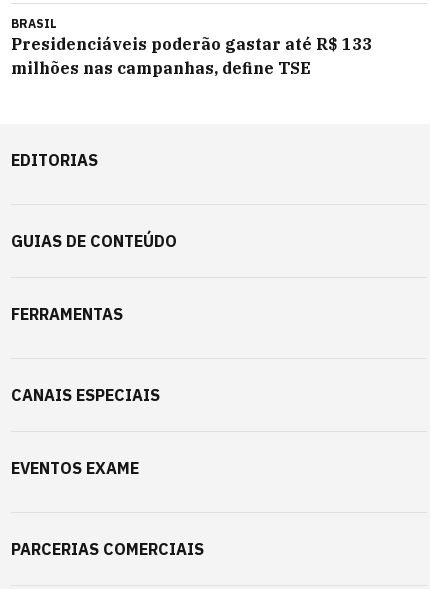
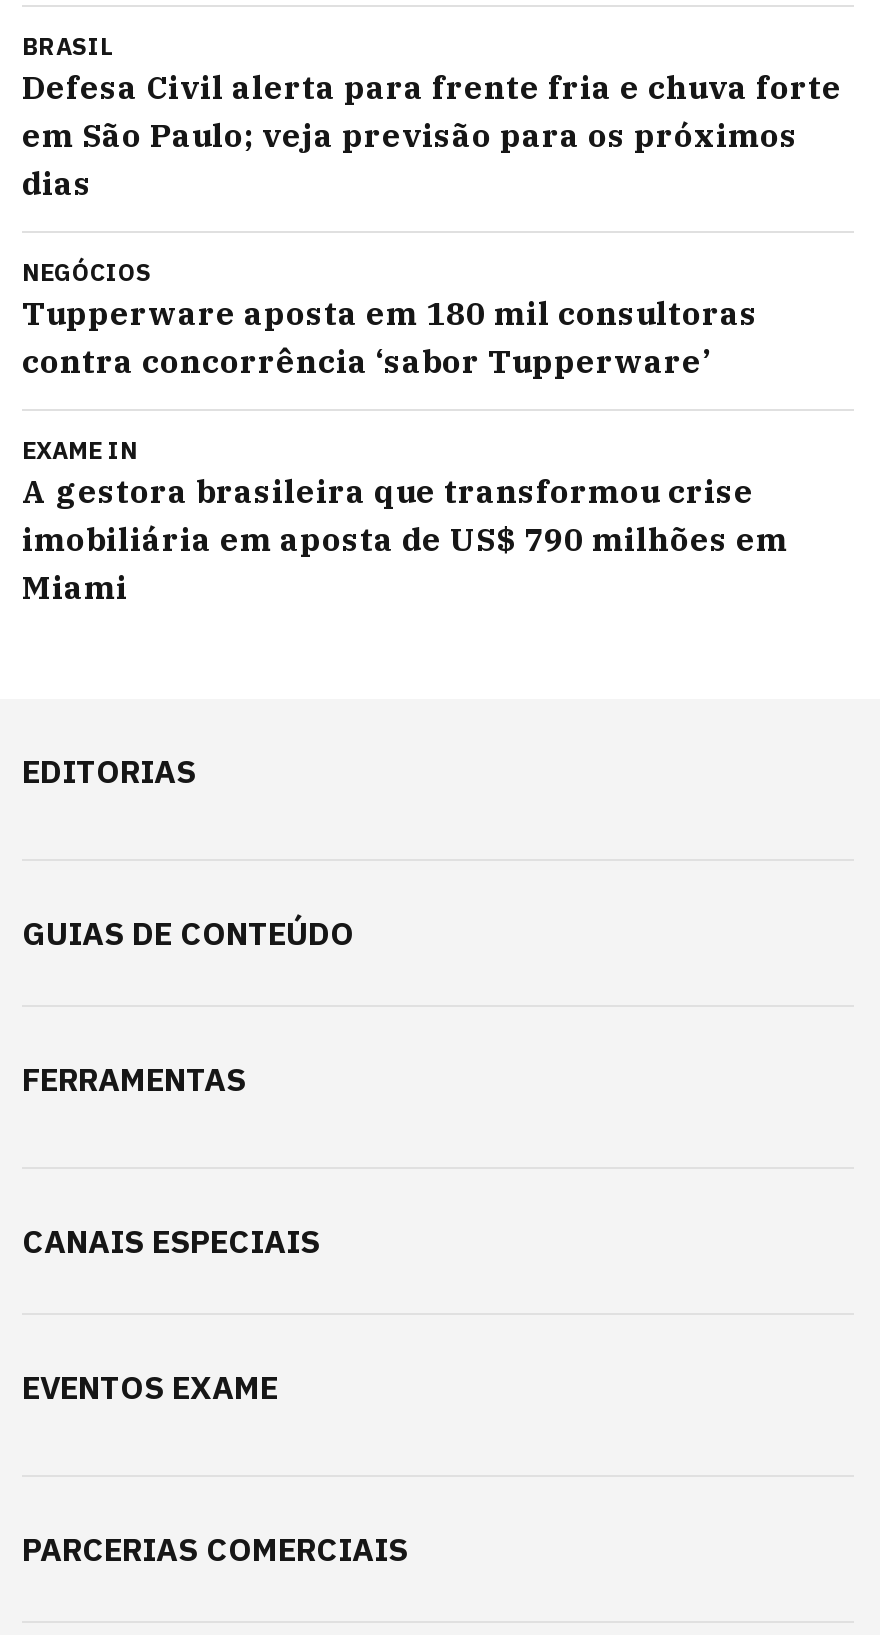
[11,34,372,78] Presidenciáveis poderão gastar até R$ 133 | milhões nas campanhas, define TSE -> [22,67,842,607] Defesa Civil alerta para frente fria e chuva forte | em São Paulo; veja previsão para os próximos | dias | NEGÓCIOS | Tupperware aposta em 180 mil consultoras | contra concorrência ‘sabor Tupperware’ | EXAME IN | A gestora brasileira que transformou crise | imobiliária em aposta de US$ 790 milhões em | Miami

